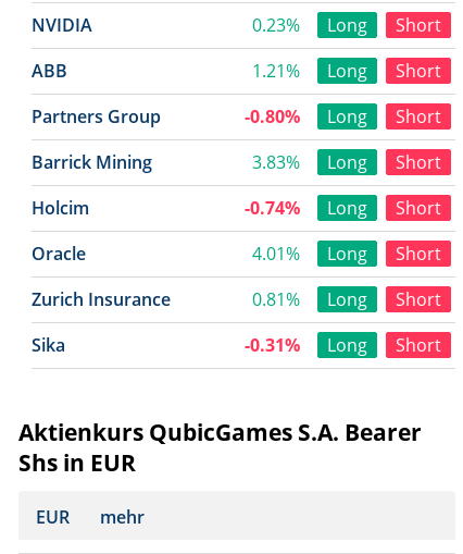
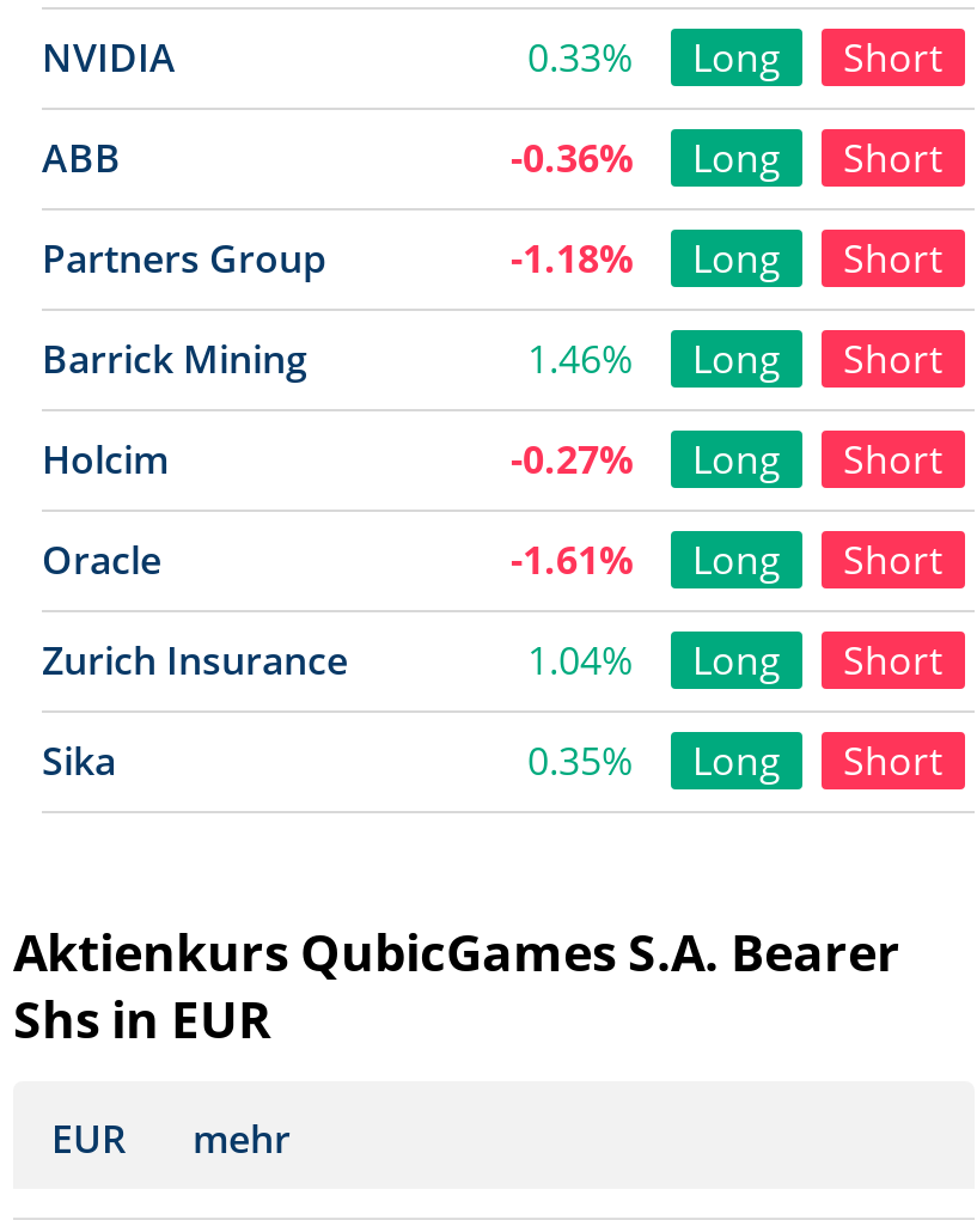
[252,13,441,37] 0.23% Long Short -> [527,31,944,84] 0.33% Long Short
[252,59,441,83] 1.21% Long Short -> [511,132,944,184] -0.36% Long Short
[245,104,441,128] -0.80% Long Short -> [511,232,944,285] -1.18% Long Short
[252,150,441,174] 3.83% Long Short -> [527,333,944,385] 1.46% Long Short
[245,196,441,220] -0.74% Long Short -> [511,433,944,486] -0.27% Long Short
[252,242,441,266] 4.01% Long Short -> [511,533,944,586] -1.61% Long Short
[252,287,441,311] 0.81% Long Short -> [527,634,944,687] 1.04% Long Short
[245,333,441,357] -0.31% Long Short -> [527,734,944,787] 0.35% Long Short

